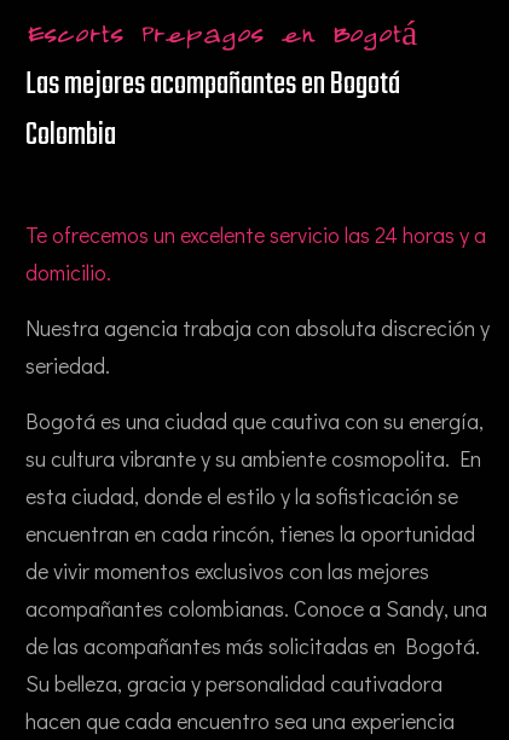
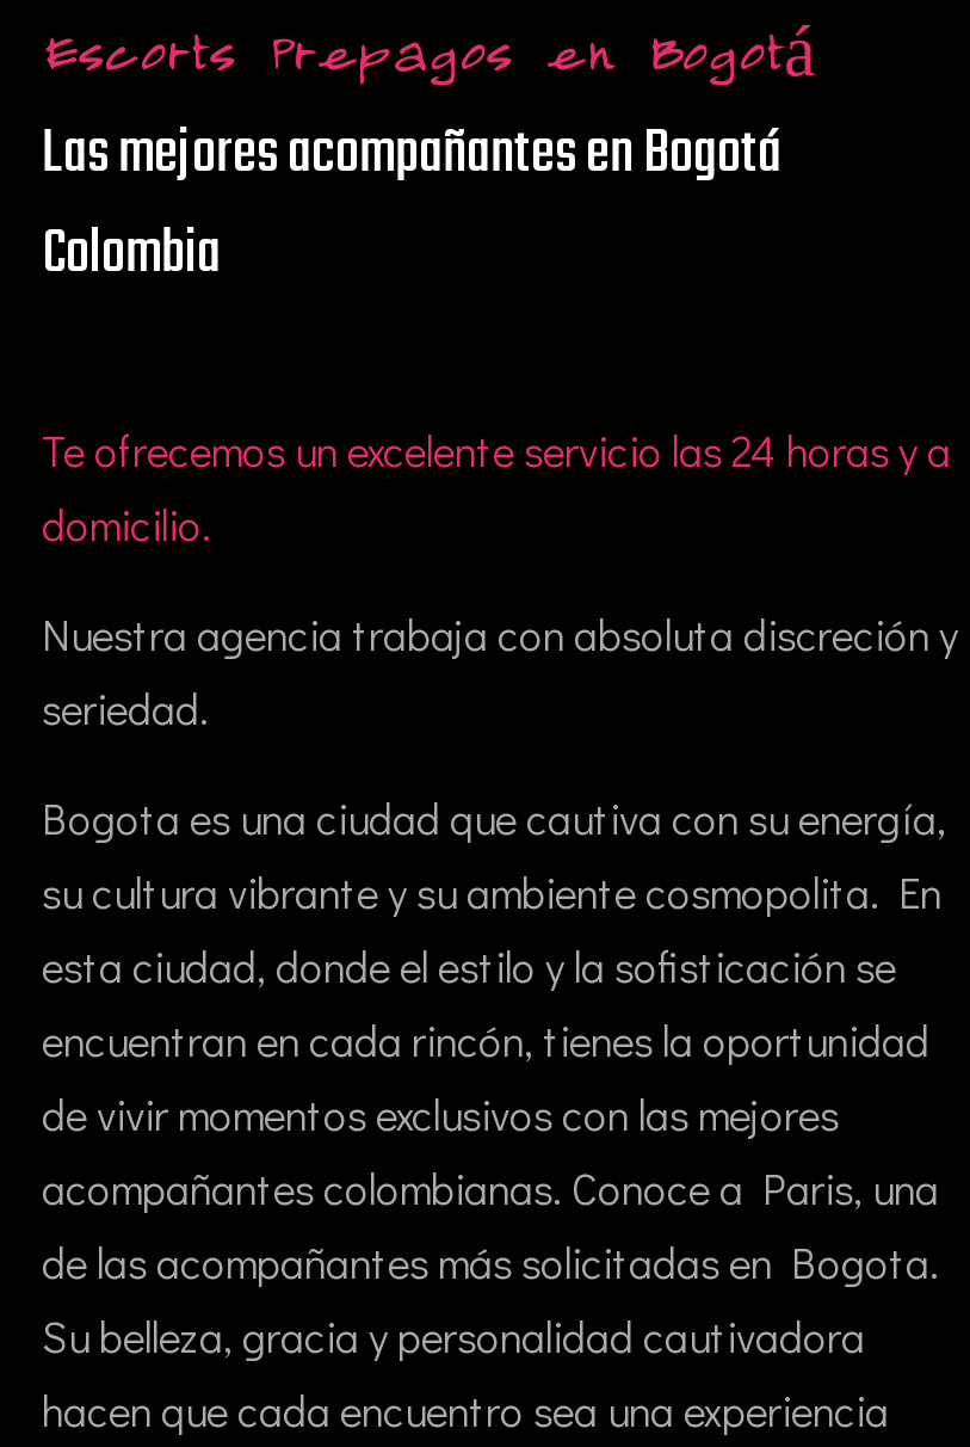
[25,407,484,436] Bogotá es una ciudad que cautiva con su energía, -> [42,788,946,846] Bogota es una ciudad que cautiva con su energía,
[25,594,487,623] acompañantes colombianas. Conoce a Sandy, una -> [42,1159,939,1216] acompañantes colombianas. Conoce a Paris, una
[25,631,480,660] de las acompañantes más solicitadas en Bogotá. -> [42,1233,939,1290] de las acompañantes más solicitadas en Bogota.

